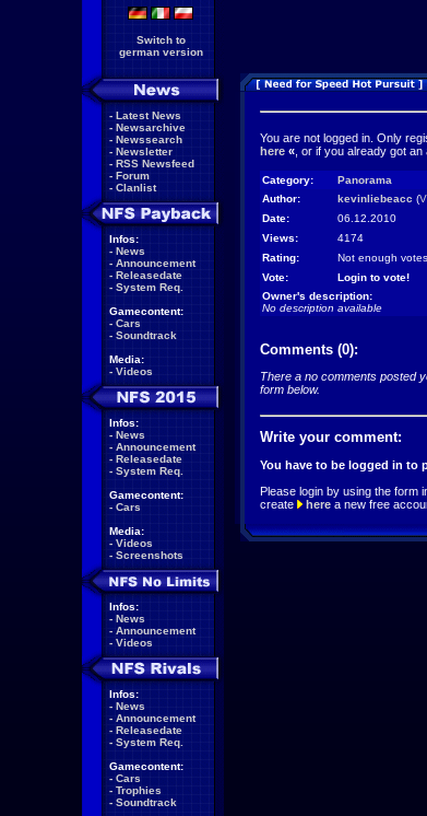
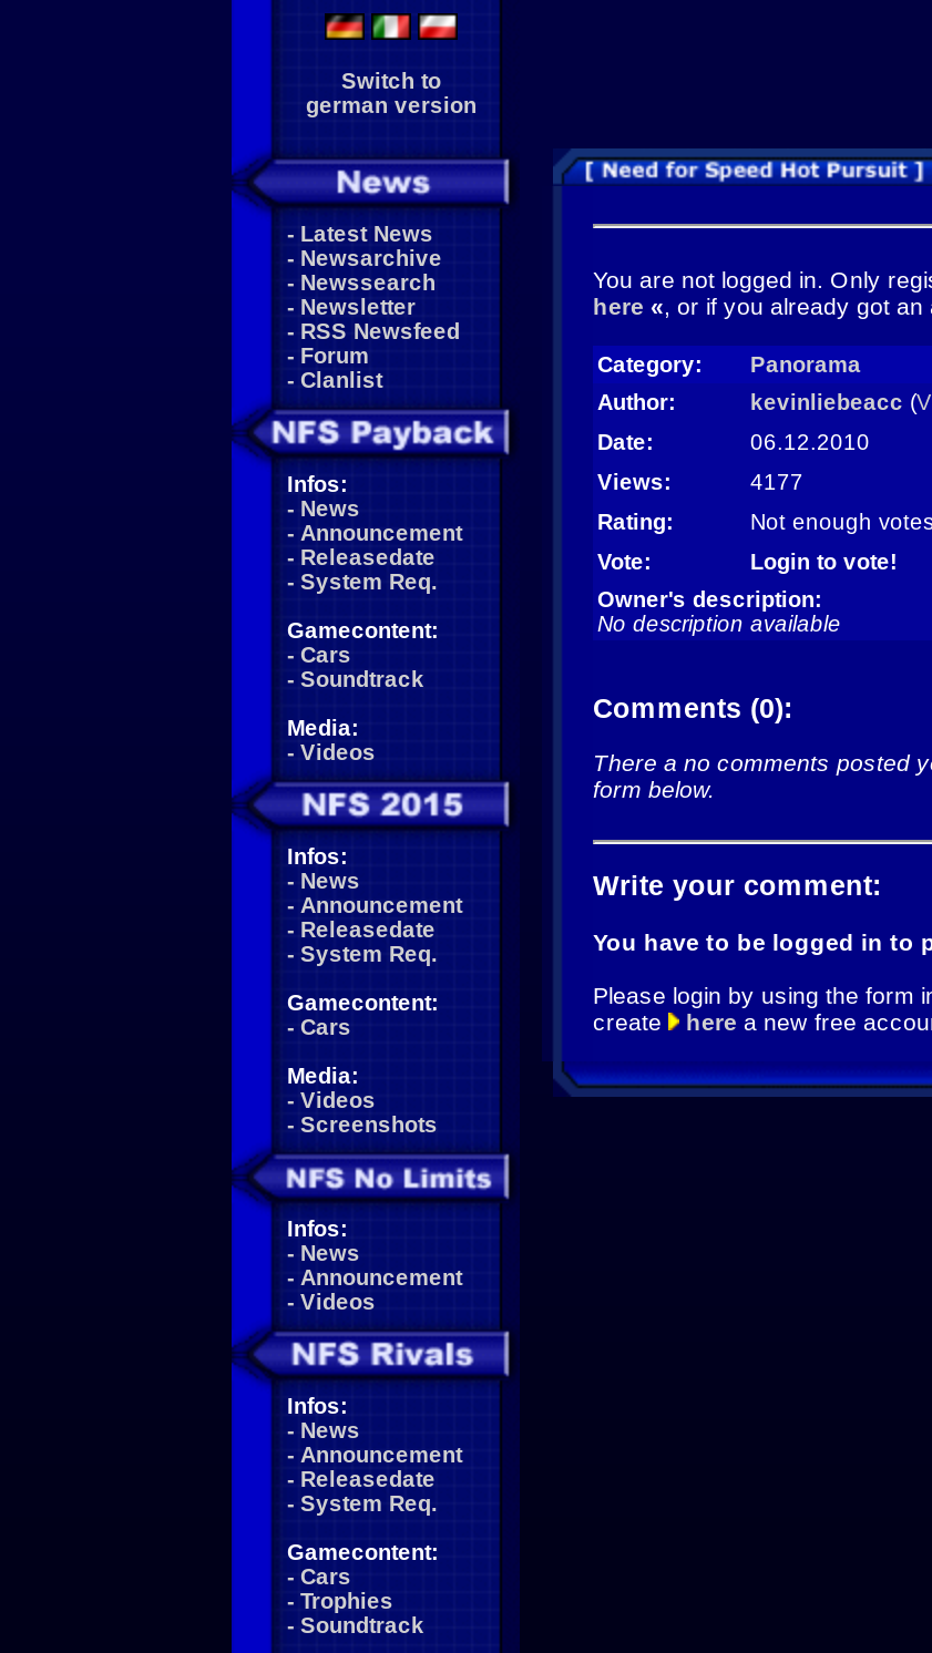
[337,232,364,244] 4174 -> [750,470,803,494] 4177

